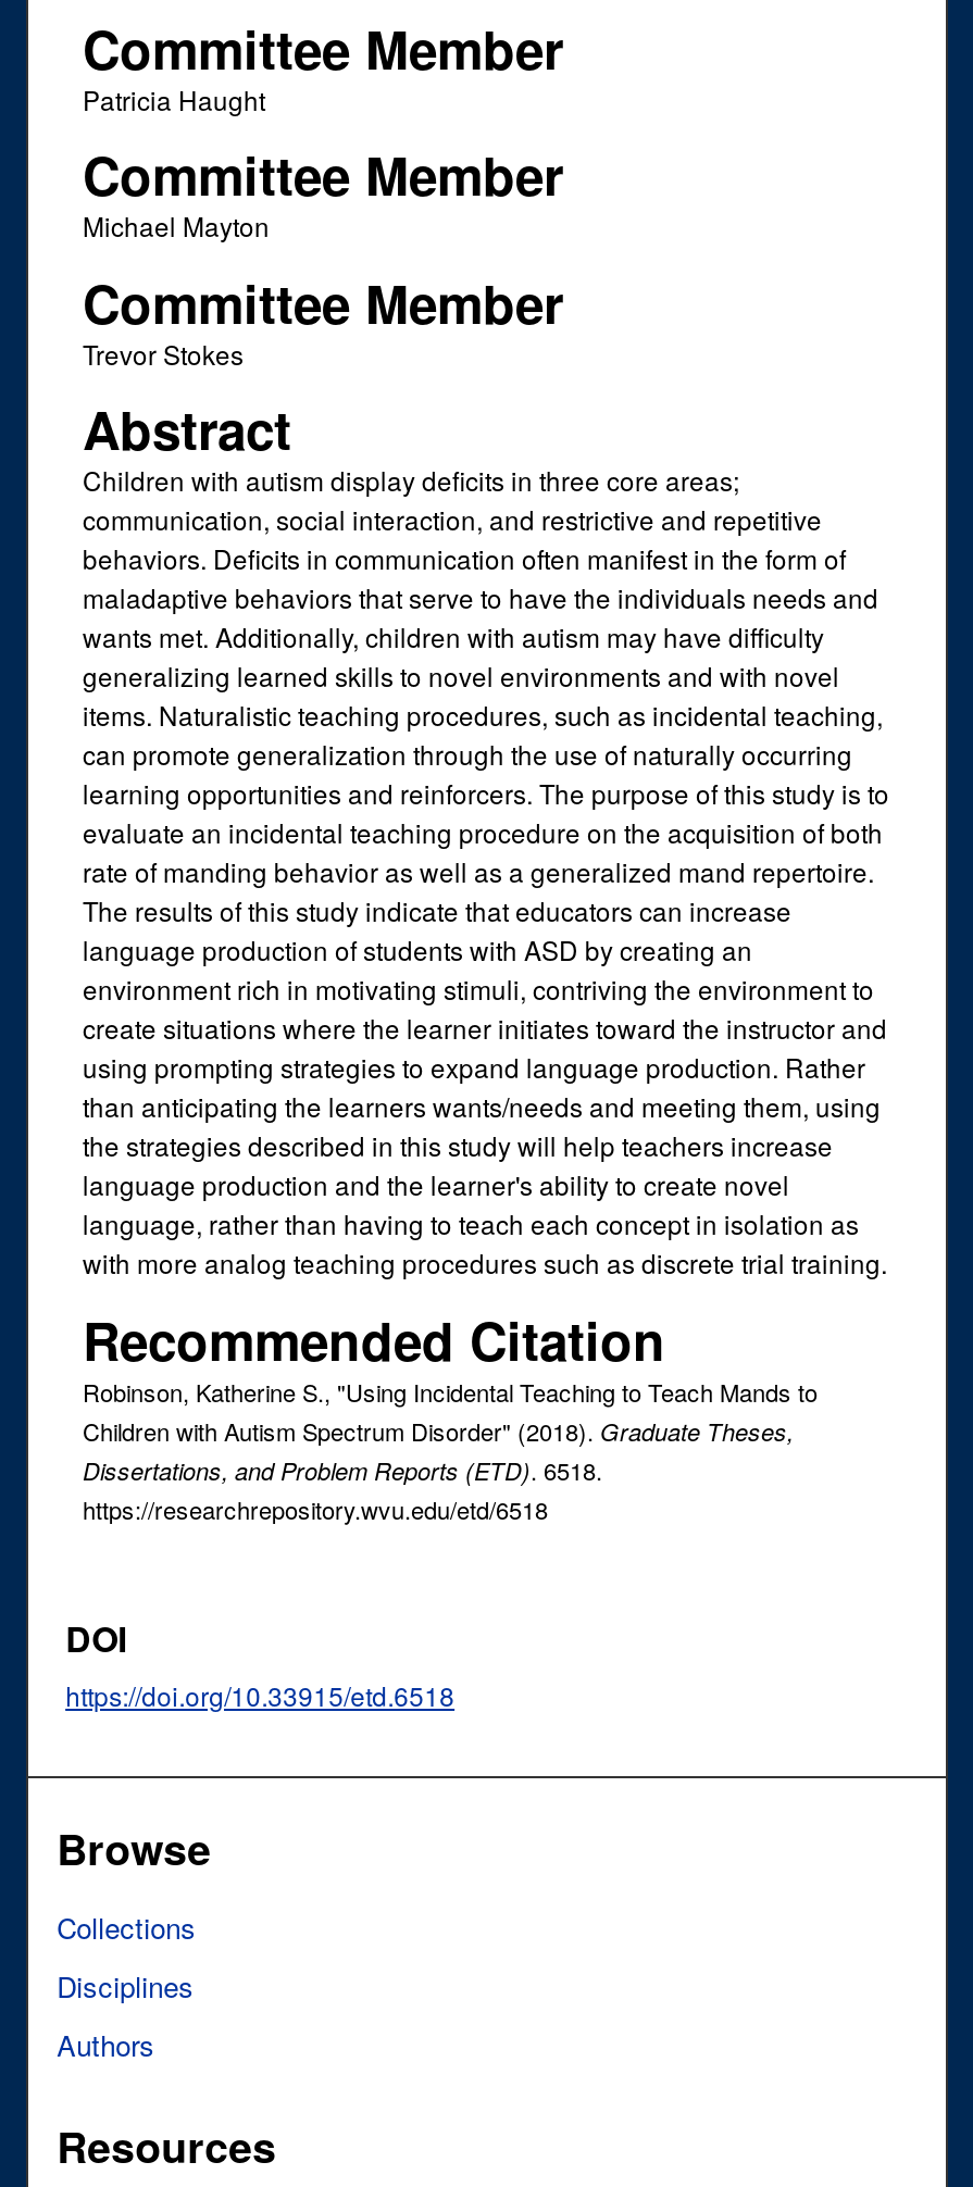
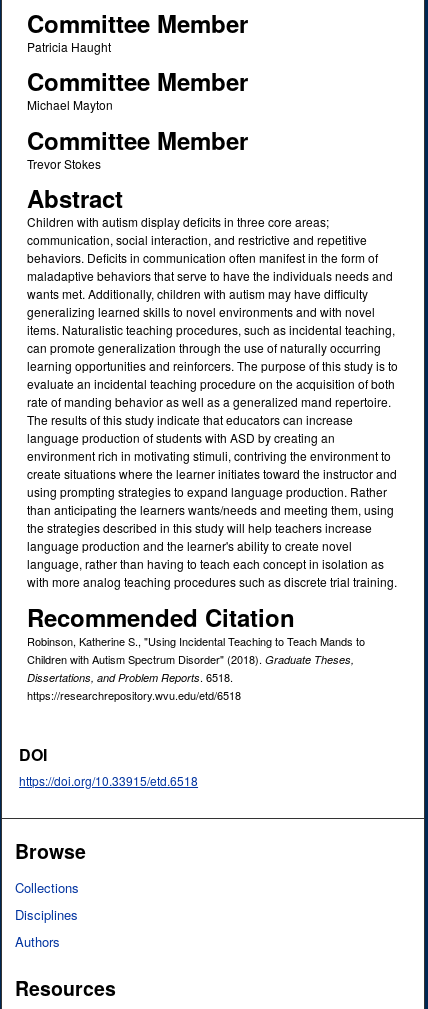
[83,1452,602,1486] Dissertations, and Problem Reports (ETD). 6518. -> [27,669,233,685] Dissertations, and Problem Reports. 6518.

